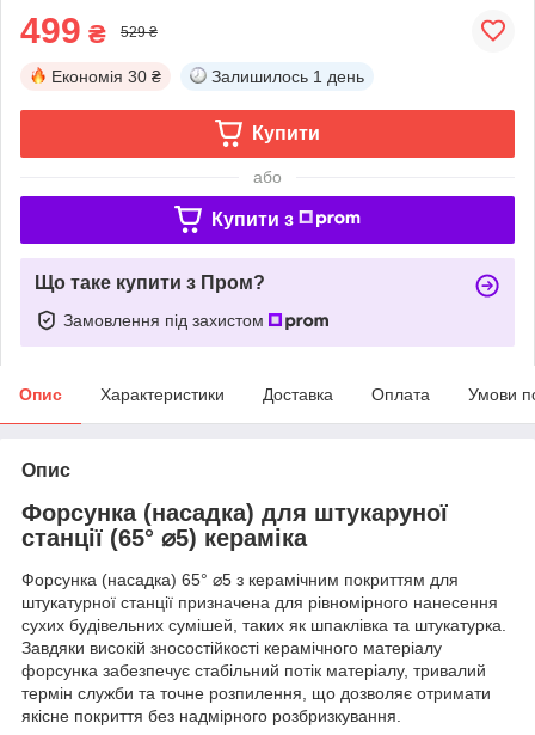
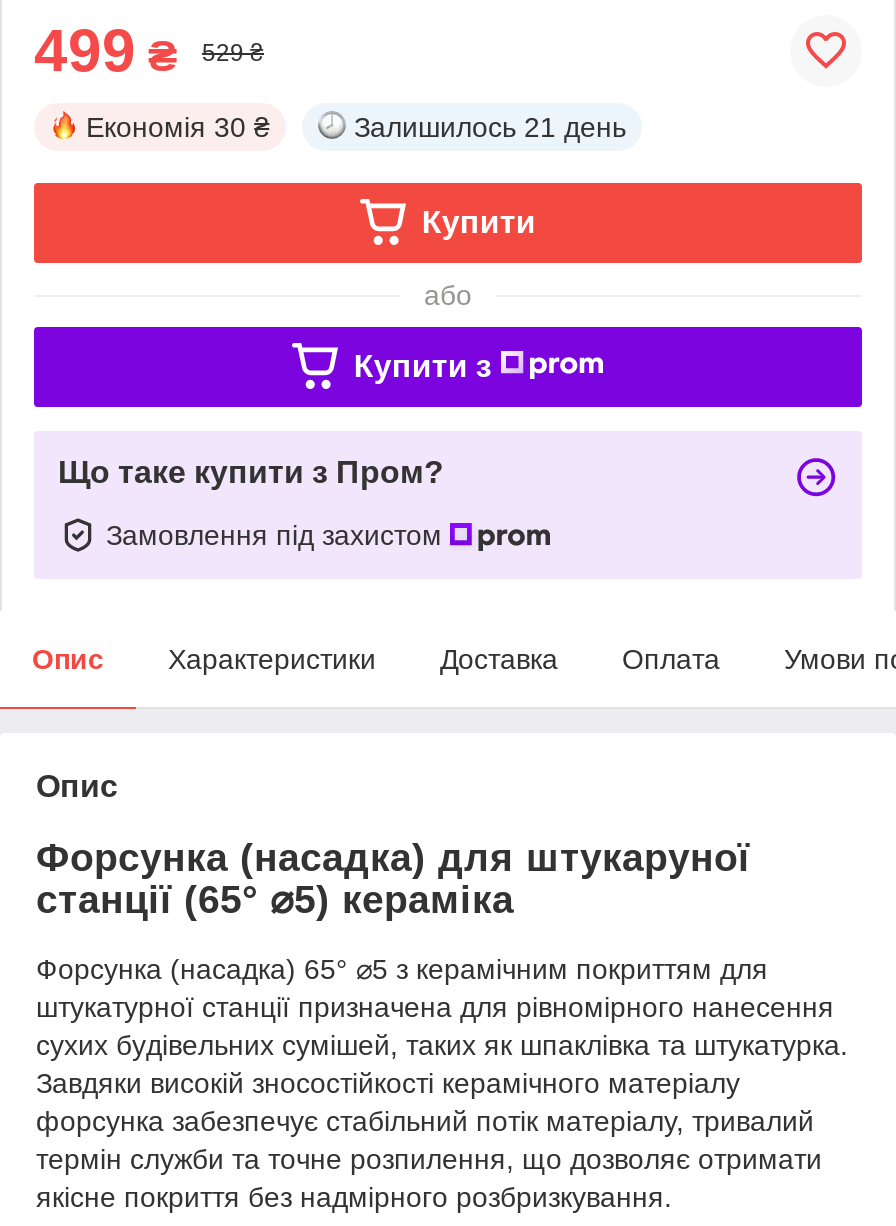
[211,67,364,86] Залишилось 1 день -> [354,111,626,143] Залишилось 21 день

